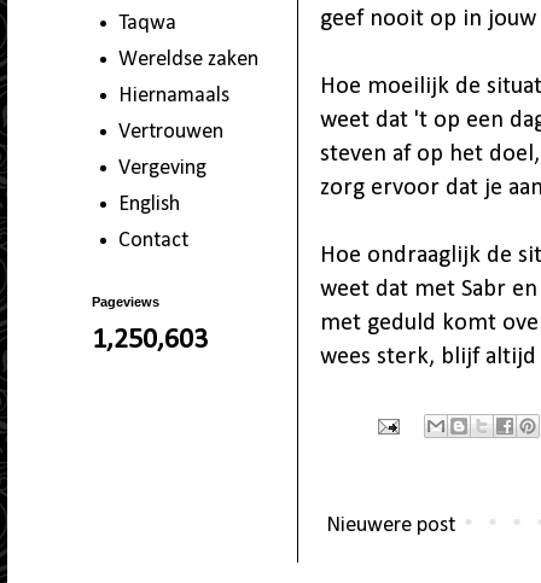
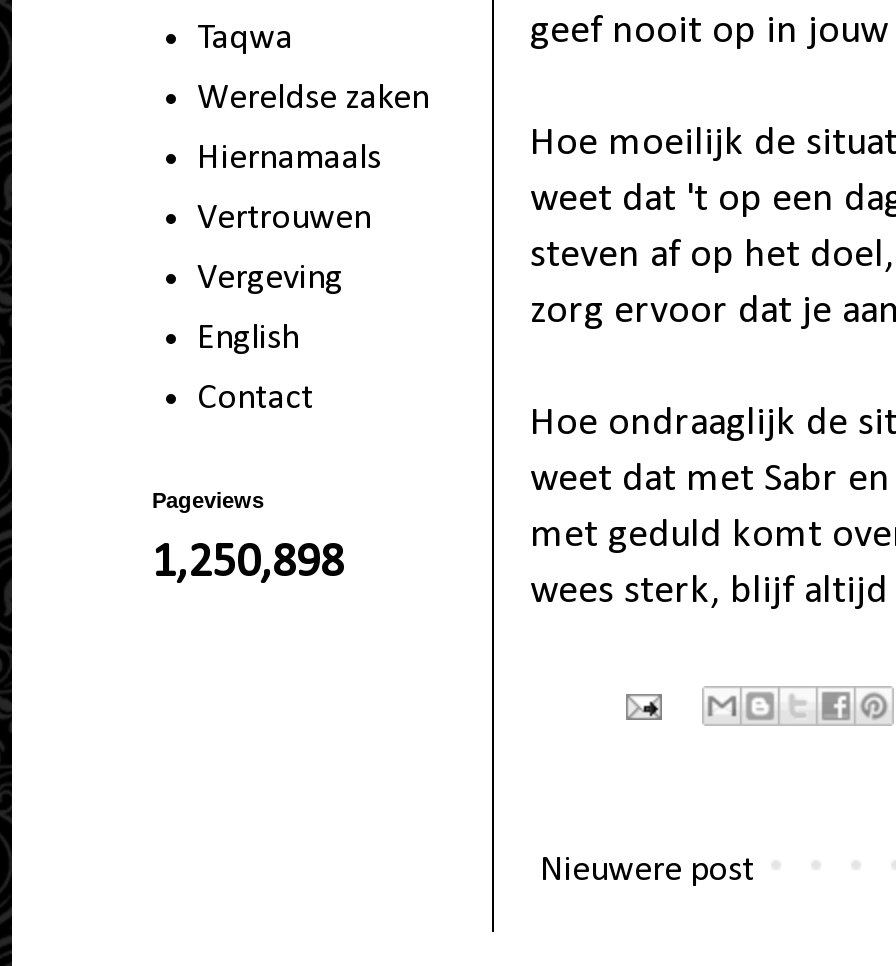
[92,326,208,355] 1,250,603 -> [152,540,344,588] 1,250,898

